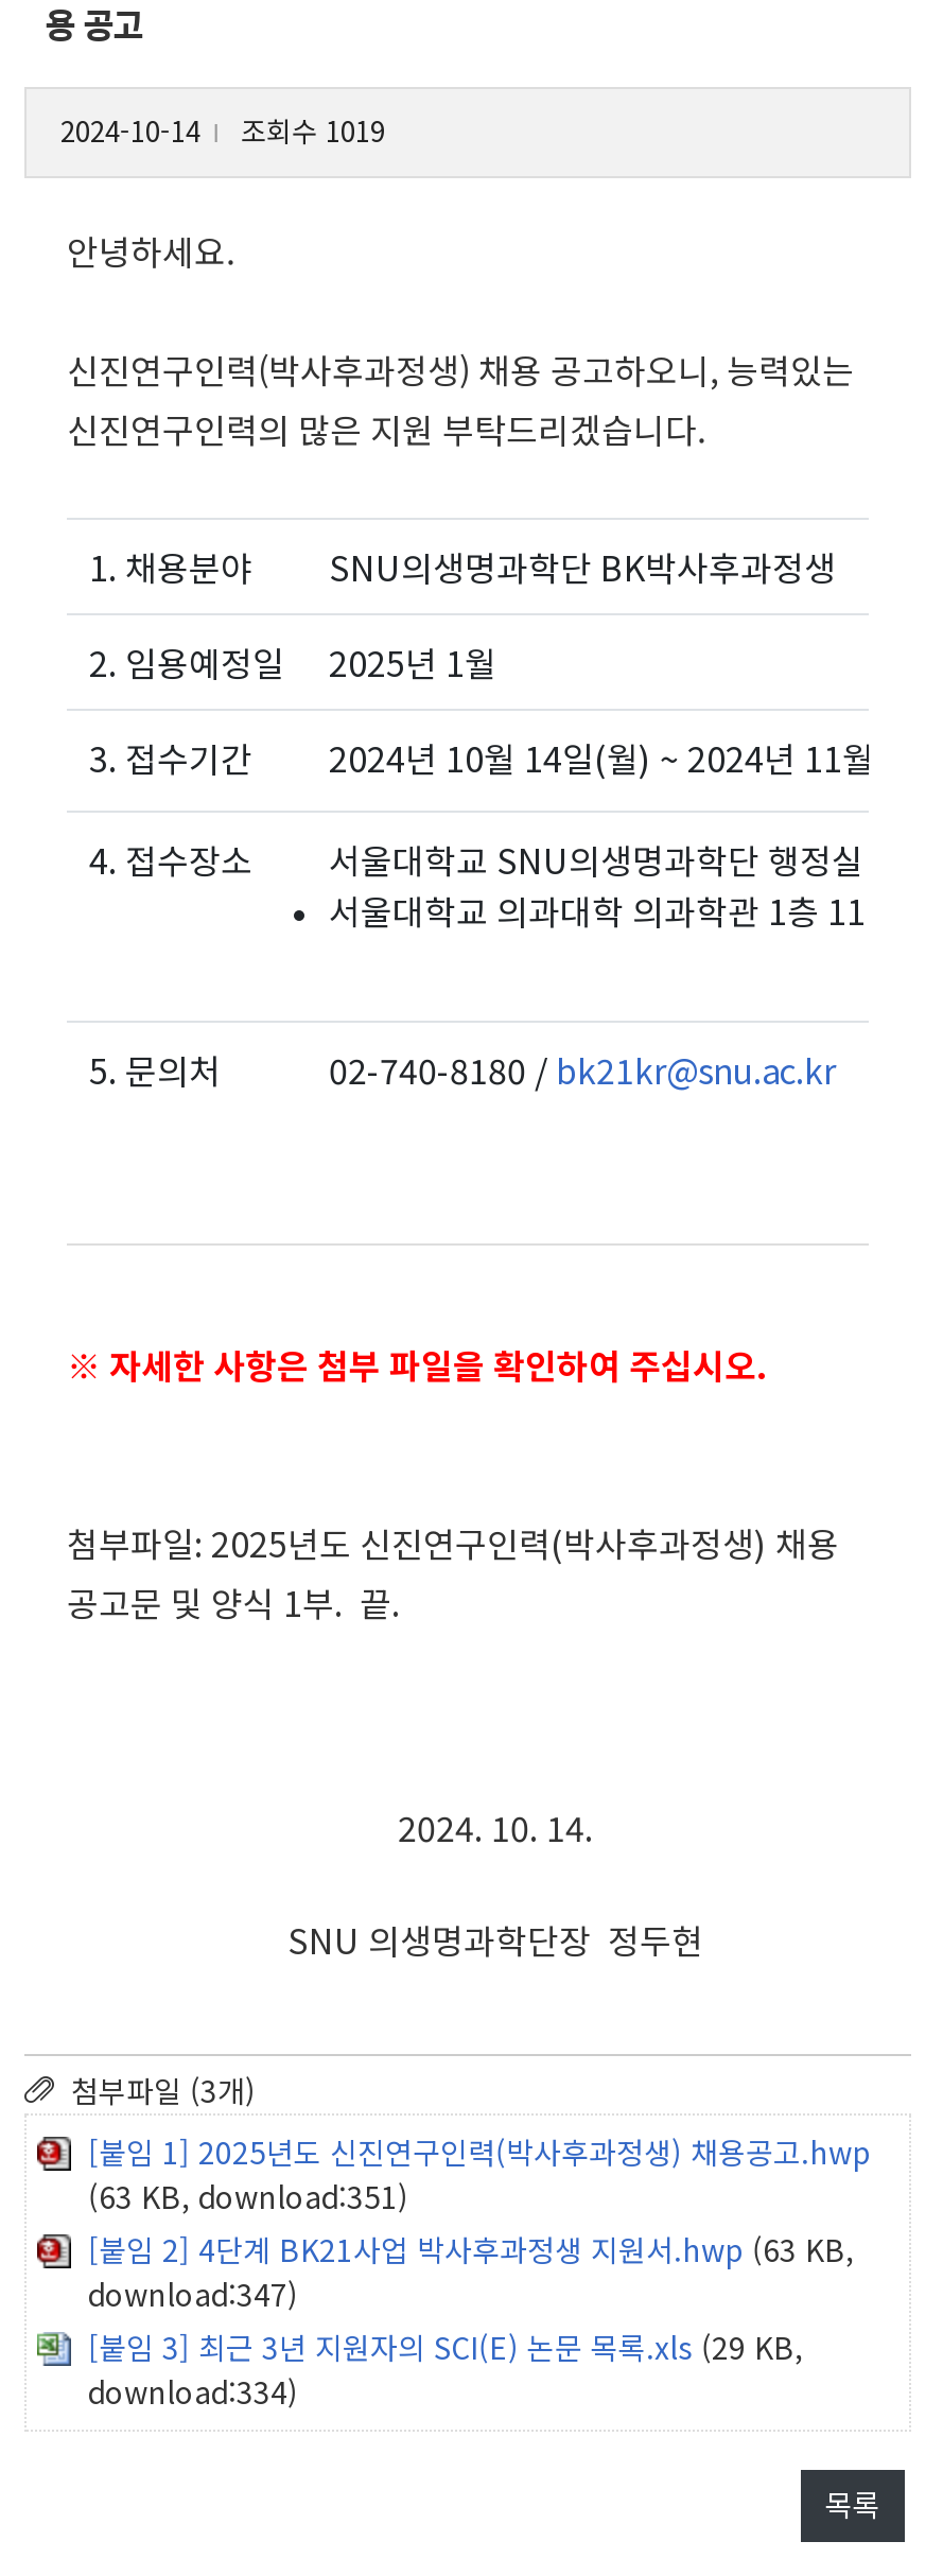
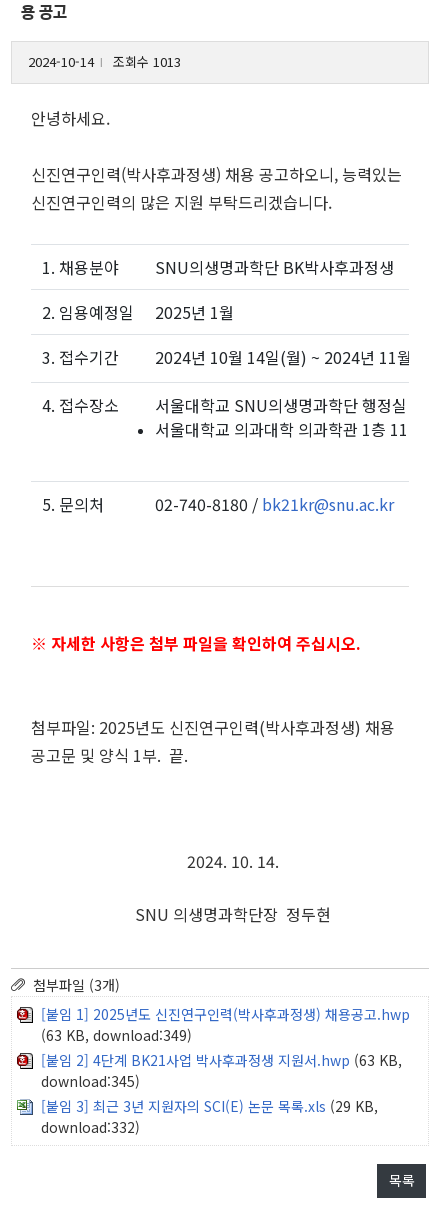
[60,110,385,151] 2024-10-14 l 조회수 1019 -> [28,52,181,71] 2024-10-14 l 조회수 1013
[88,2175,408,2217] (63 KB, download:351) -> [41,1025,192,1045] (63 KB, download:349)
[88,2273,298,2315] download:347) -> [41,1071,140,1091] download:345)
[88,2370,298,2413] download:334) -> [41,1117,140,1137] download:332)

